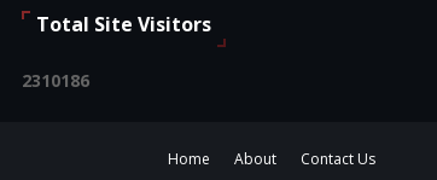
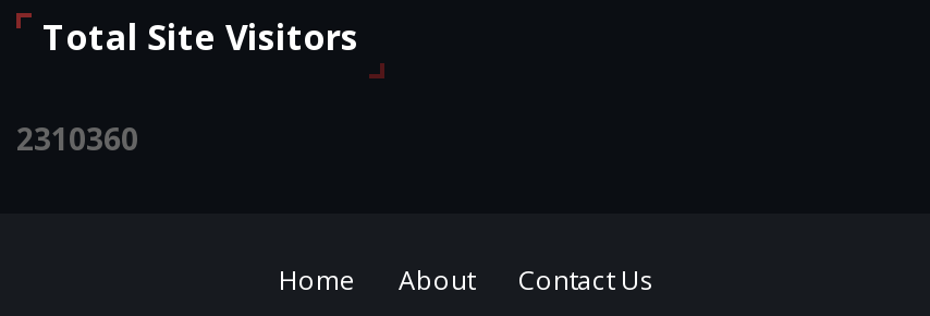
[22,69,89,92] 2310186 -> [16,118,138,159] 2310360

